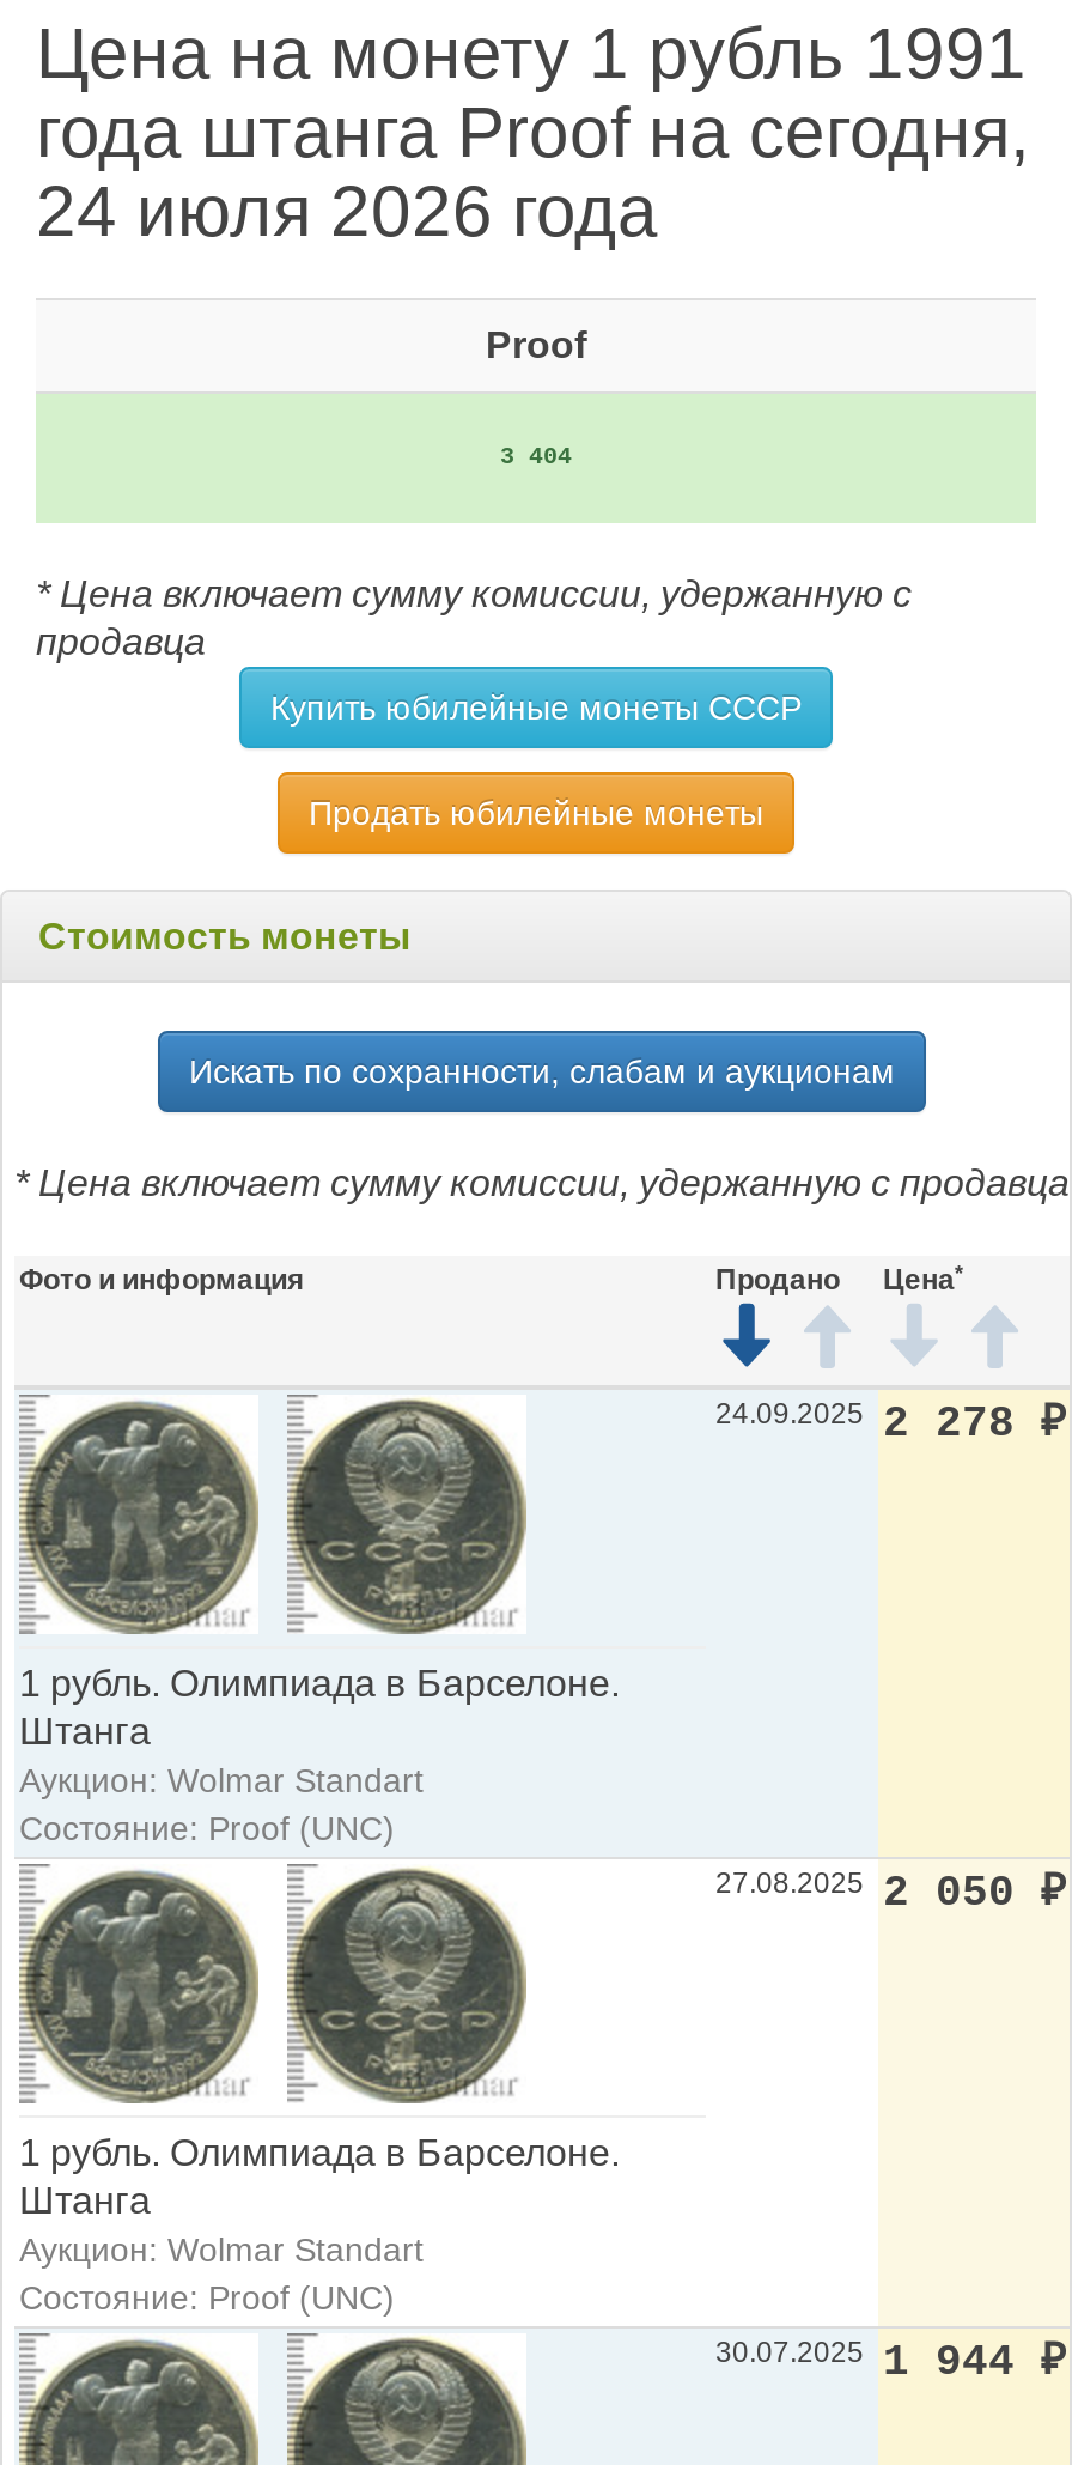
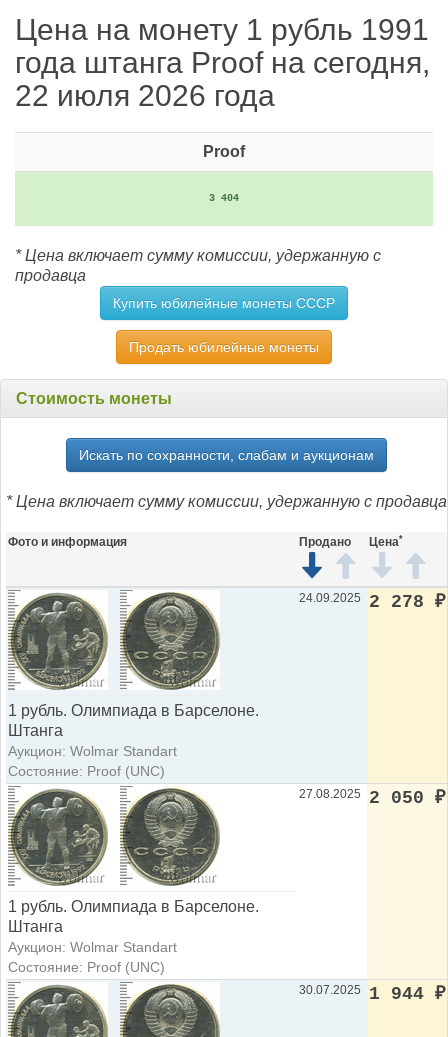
[36,172,658,251] 24 июля 2026 года -> [15,79,275,112] 22 июля 2026 года

